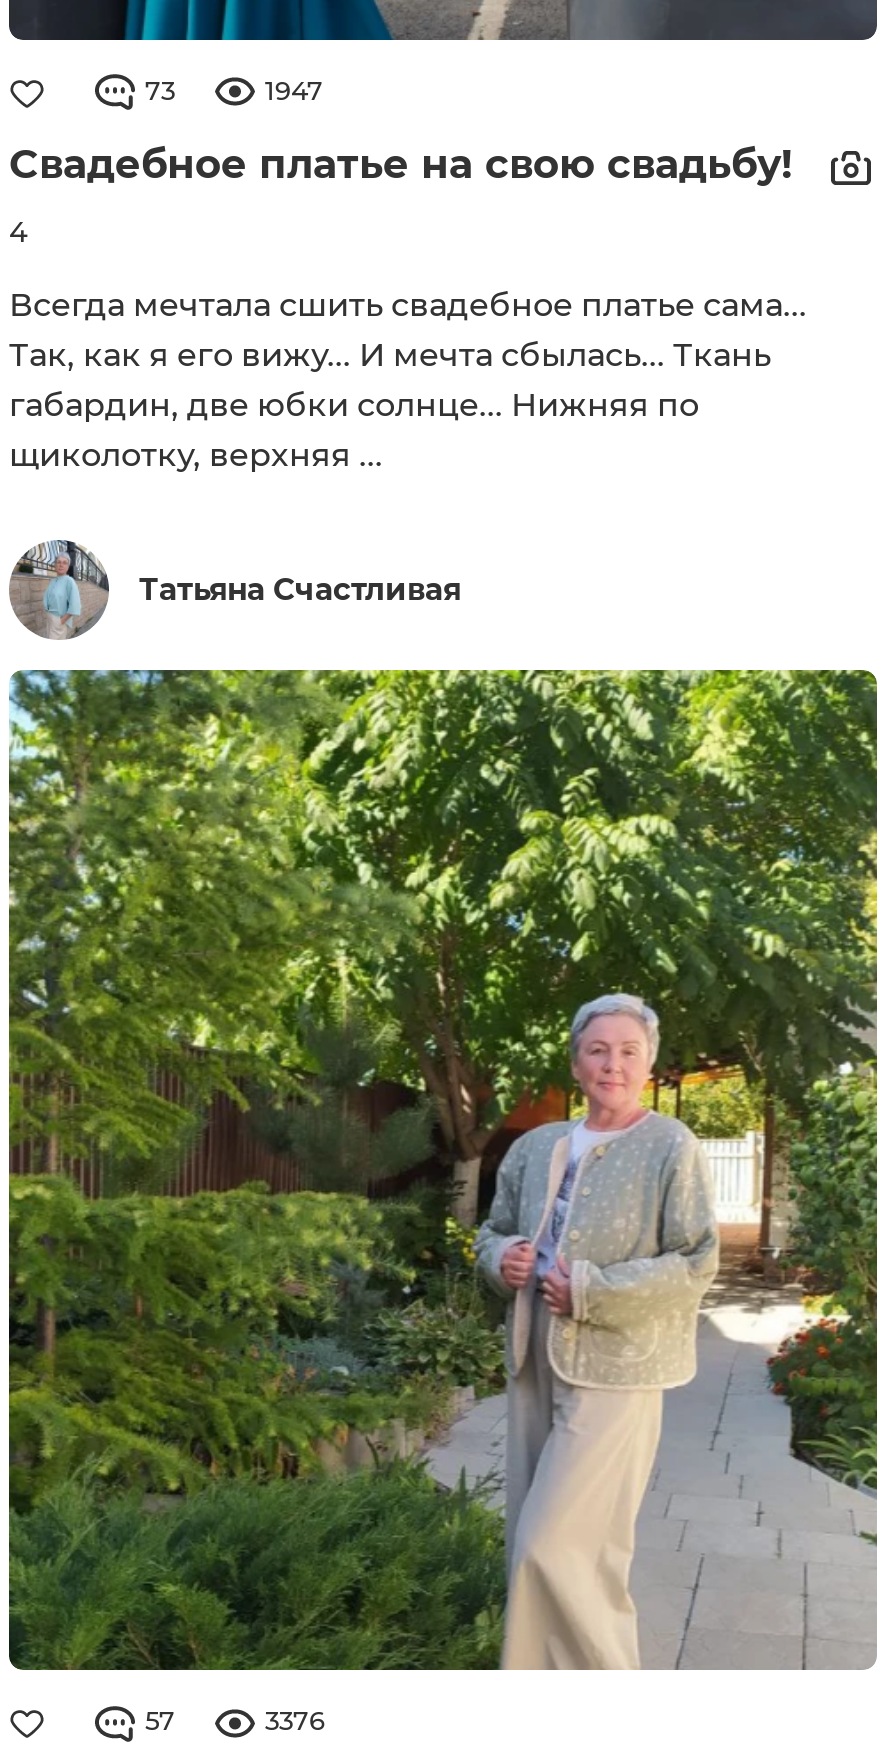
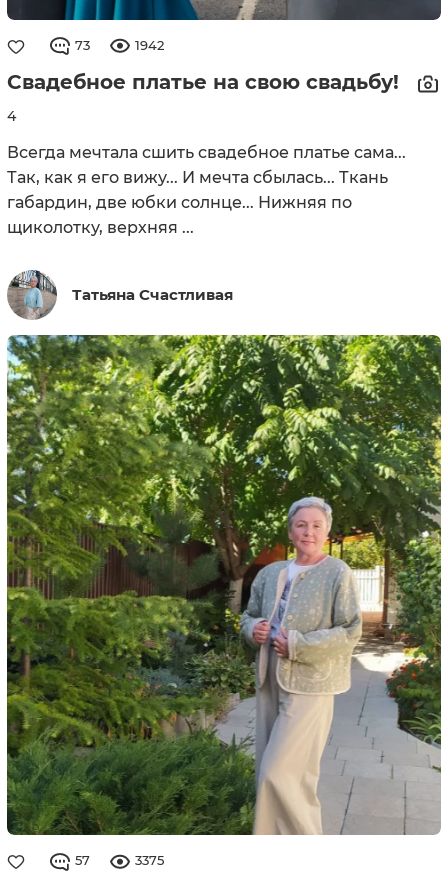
[265,74,323,106] 1947 -> [135,37,164,53] 1942
[265,1704,325,1736] 3376 -> [135,852,164,868] 3375

